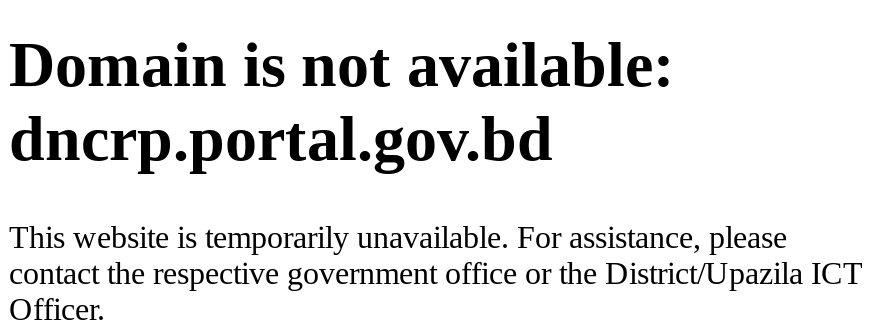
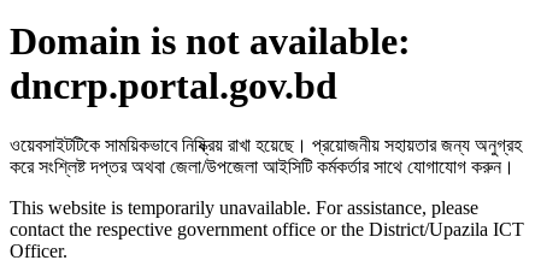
none -> [10,135,522,177] ওয়েবসাইটটিকে সাময়িকভাবে নিষ্ক্রিয় রাখা হয়েছে। প্রয়োজনীয় সহায়তার জন্য অনুগ্রহ | করে সংশ্লিষ্ট দপ্তর অথবা জেলা/উপজেলা আইসিটি কর্মকর্তার সাথে যোগাযোগ করুন।

